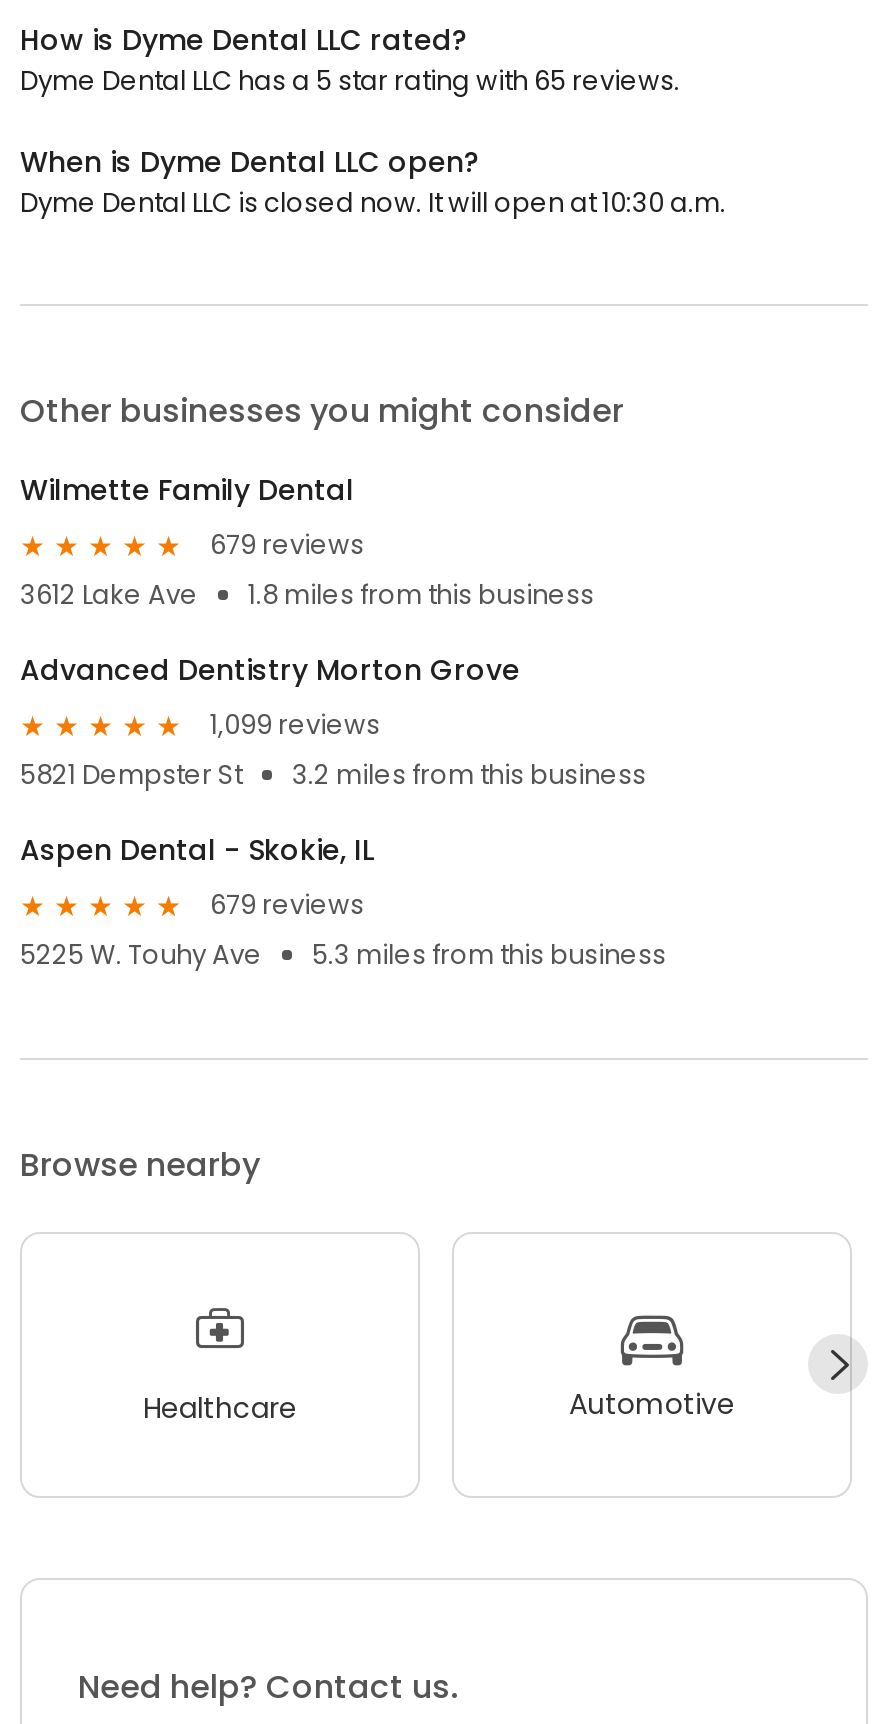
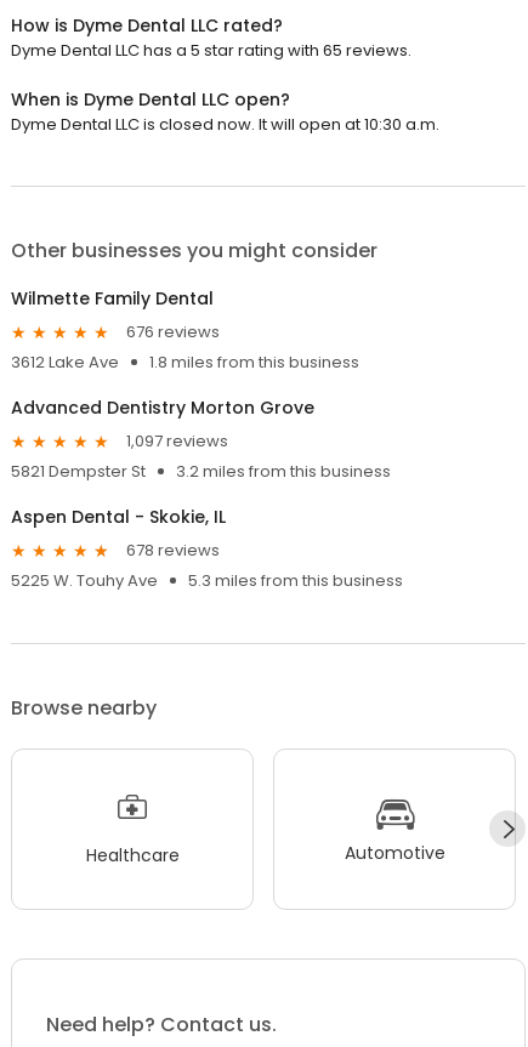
[210,527,364,565] 679 reviews -> [126,321,220,344] 676 reviews
[210,707,380,745] 1,099 reviews -> [126,430,228,453] 1,097 reviews
[210,887,364,925] 679 reviews -> [126,539,220,562] 678 reviews

